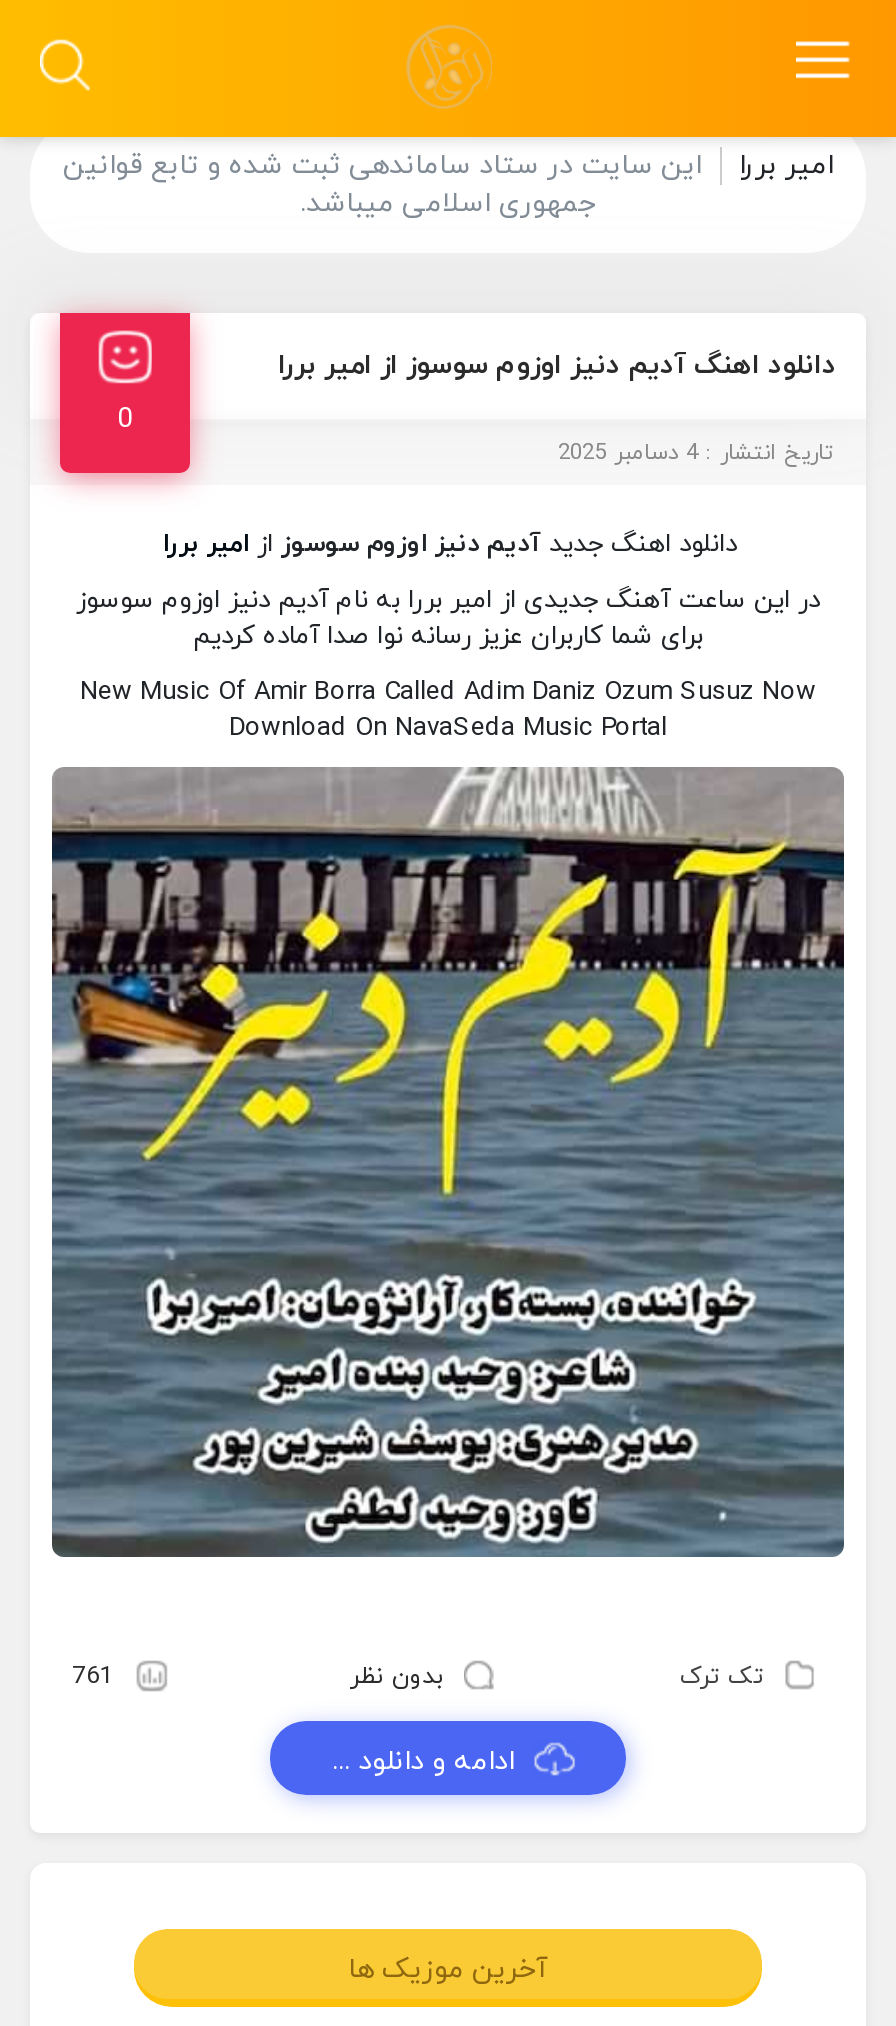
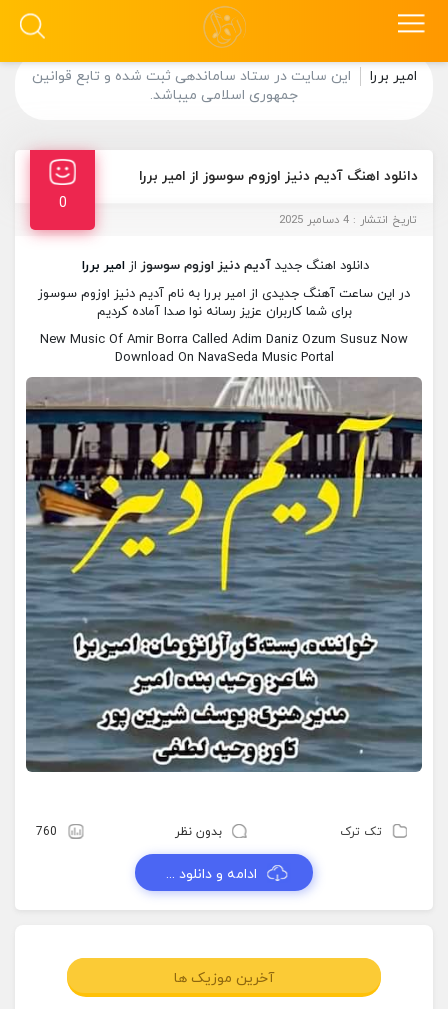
[72,1661,114,1693] 761 -> [36,824,57,840] 760

